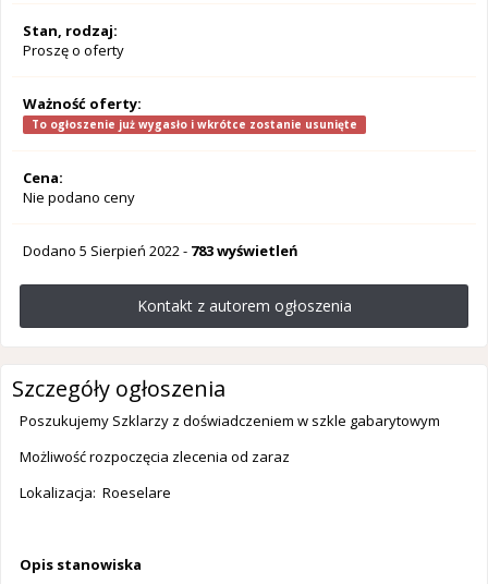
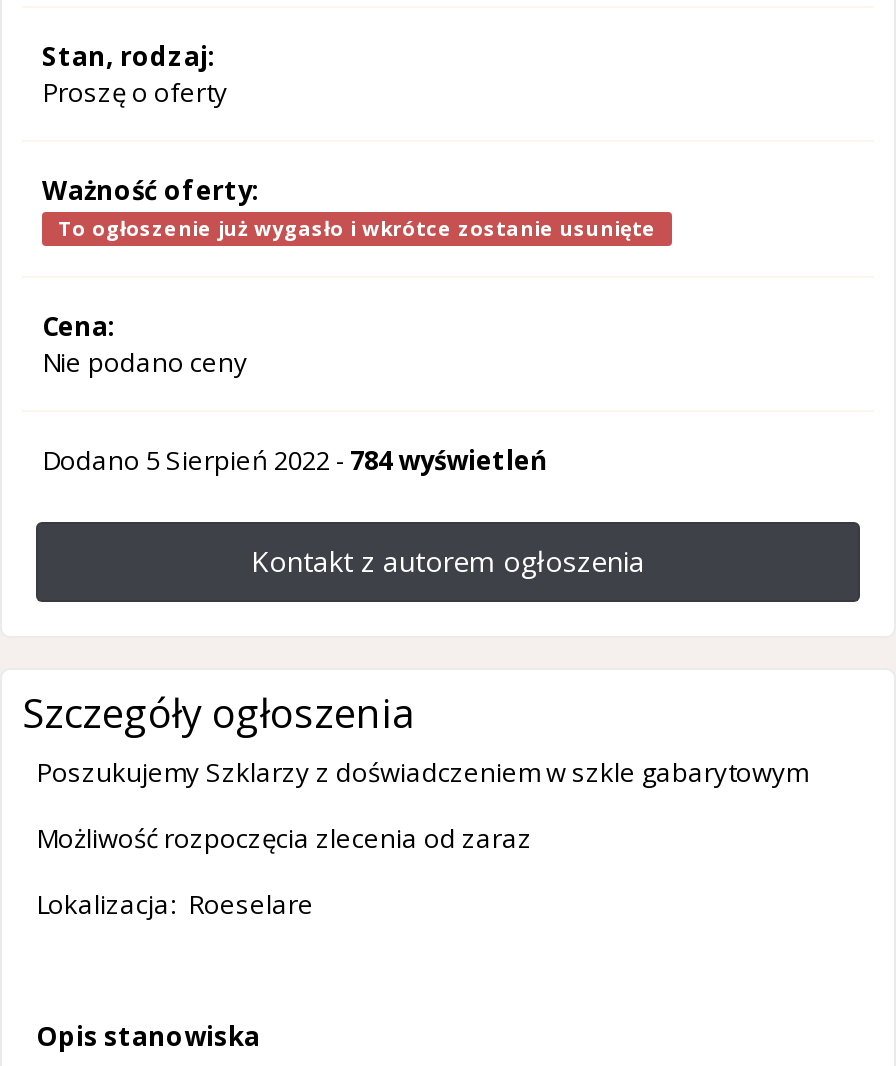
[23,241,298,260] Dodano 5 Sierpień 2022 - 783 wyświetleń -> [42,442,548,478] Dodano 5 Sierpień 2022 - 784 wyświetleń

